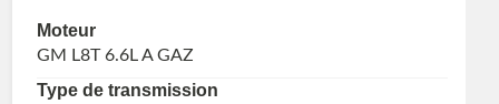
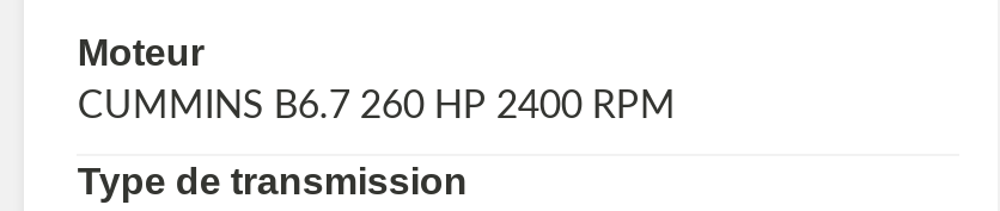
[37,46,194,64] GM L8T 6.6L A GAZ -> [78,86,676,124] CUMMINS B6.7 260 HP 2400 RPM

